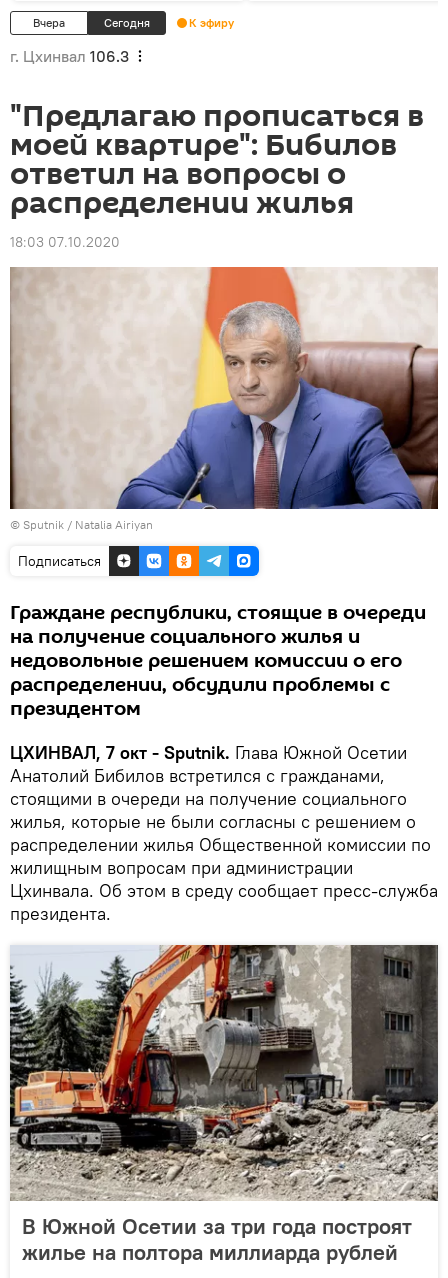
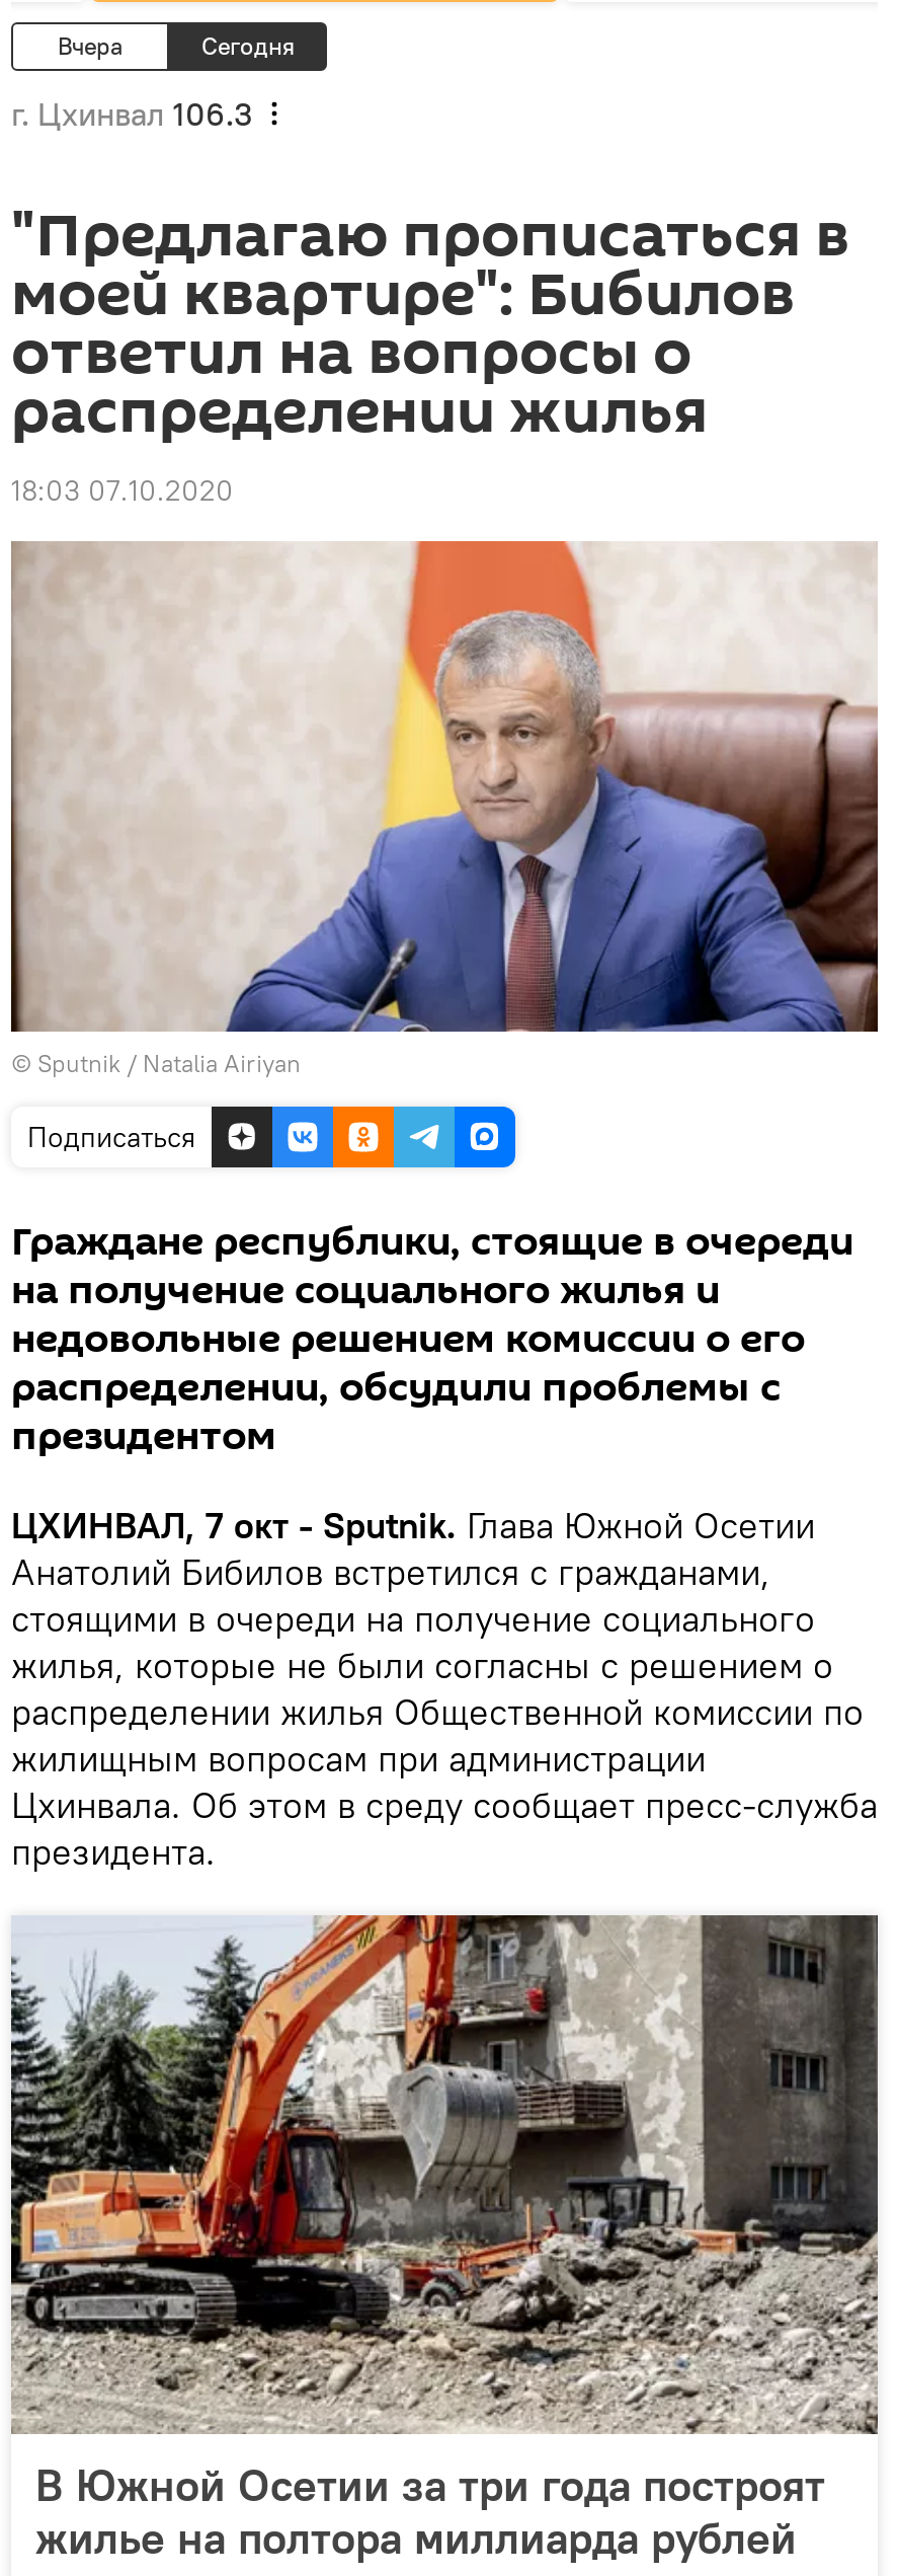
[189,15,234,30] К эфиру -> none

